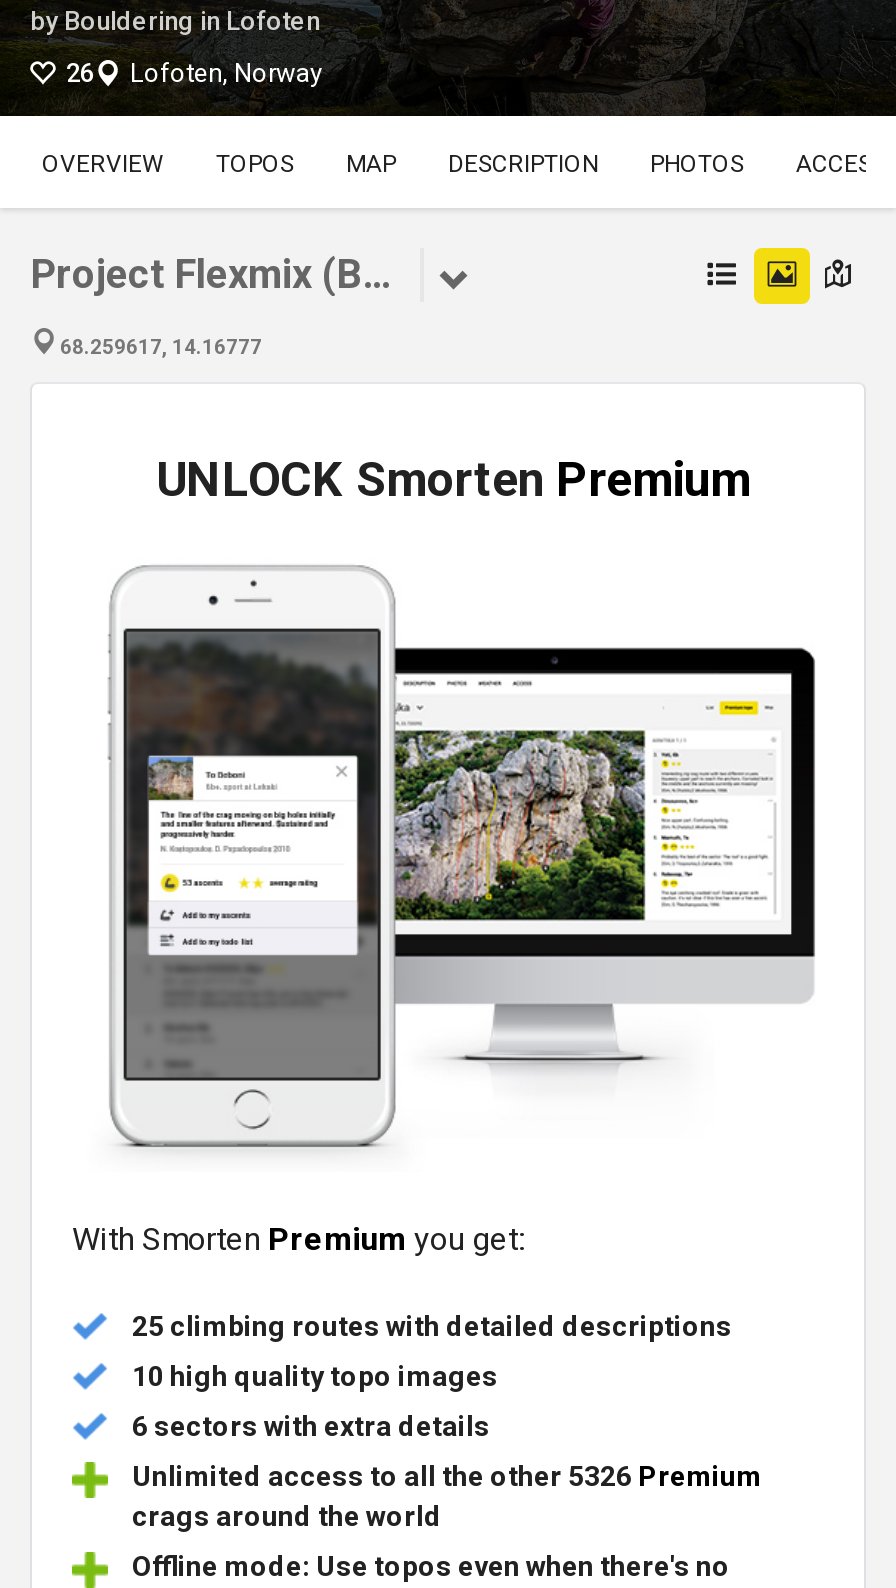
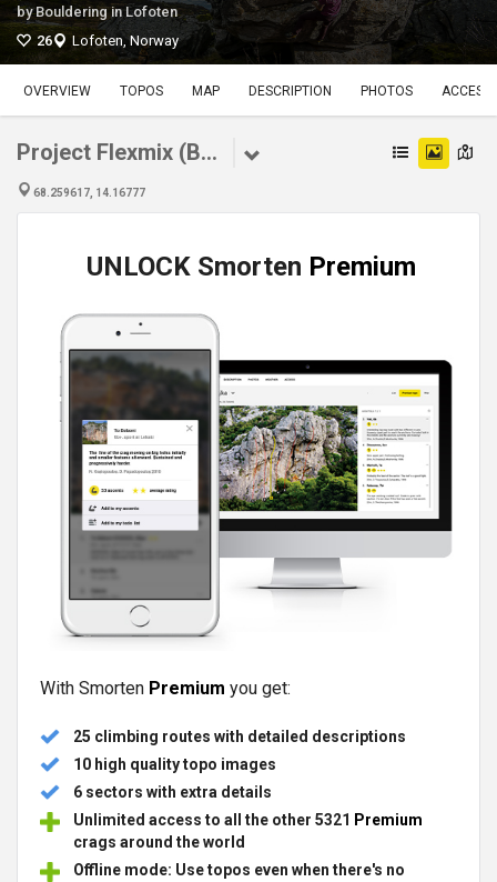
[132,1460,762,1492] Unlimited access to all the other 5326 Premium -> [73,811,423,829] Unlimited access to all the other 5321 Premium

